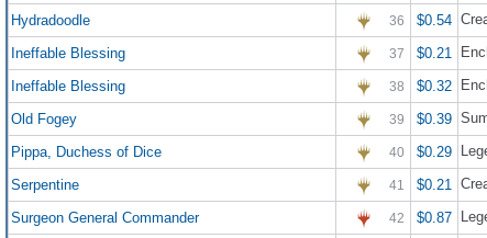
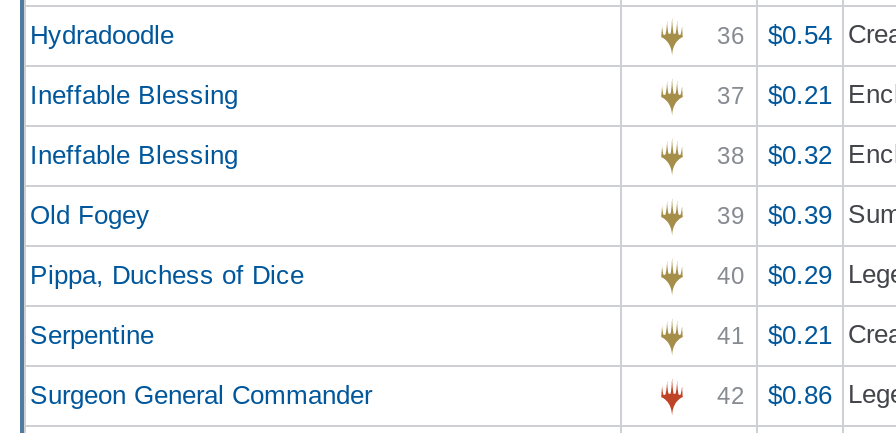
[389,209,452,226] 42 $0.87 -> [717,381,832,411] 42 $0.86

